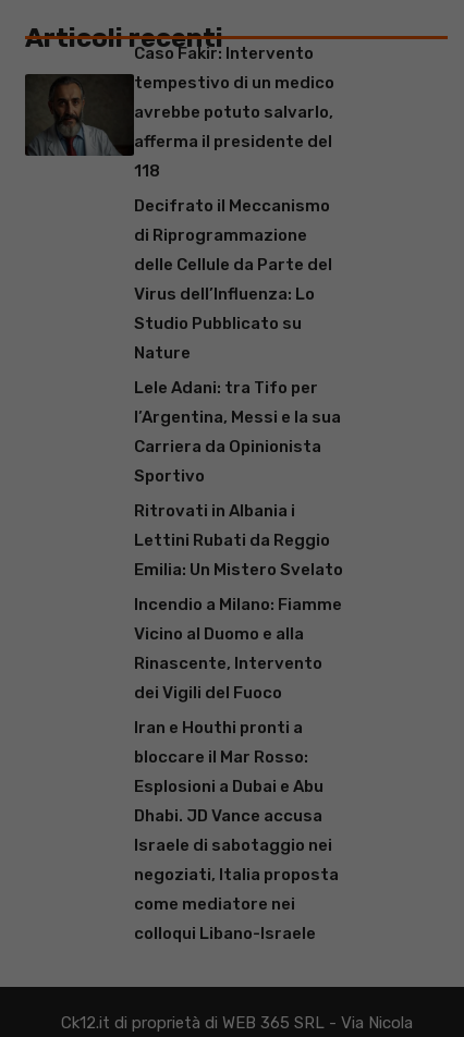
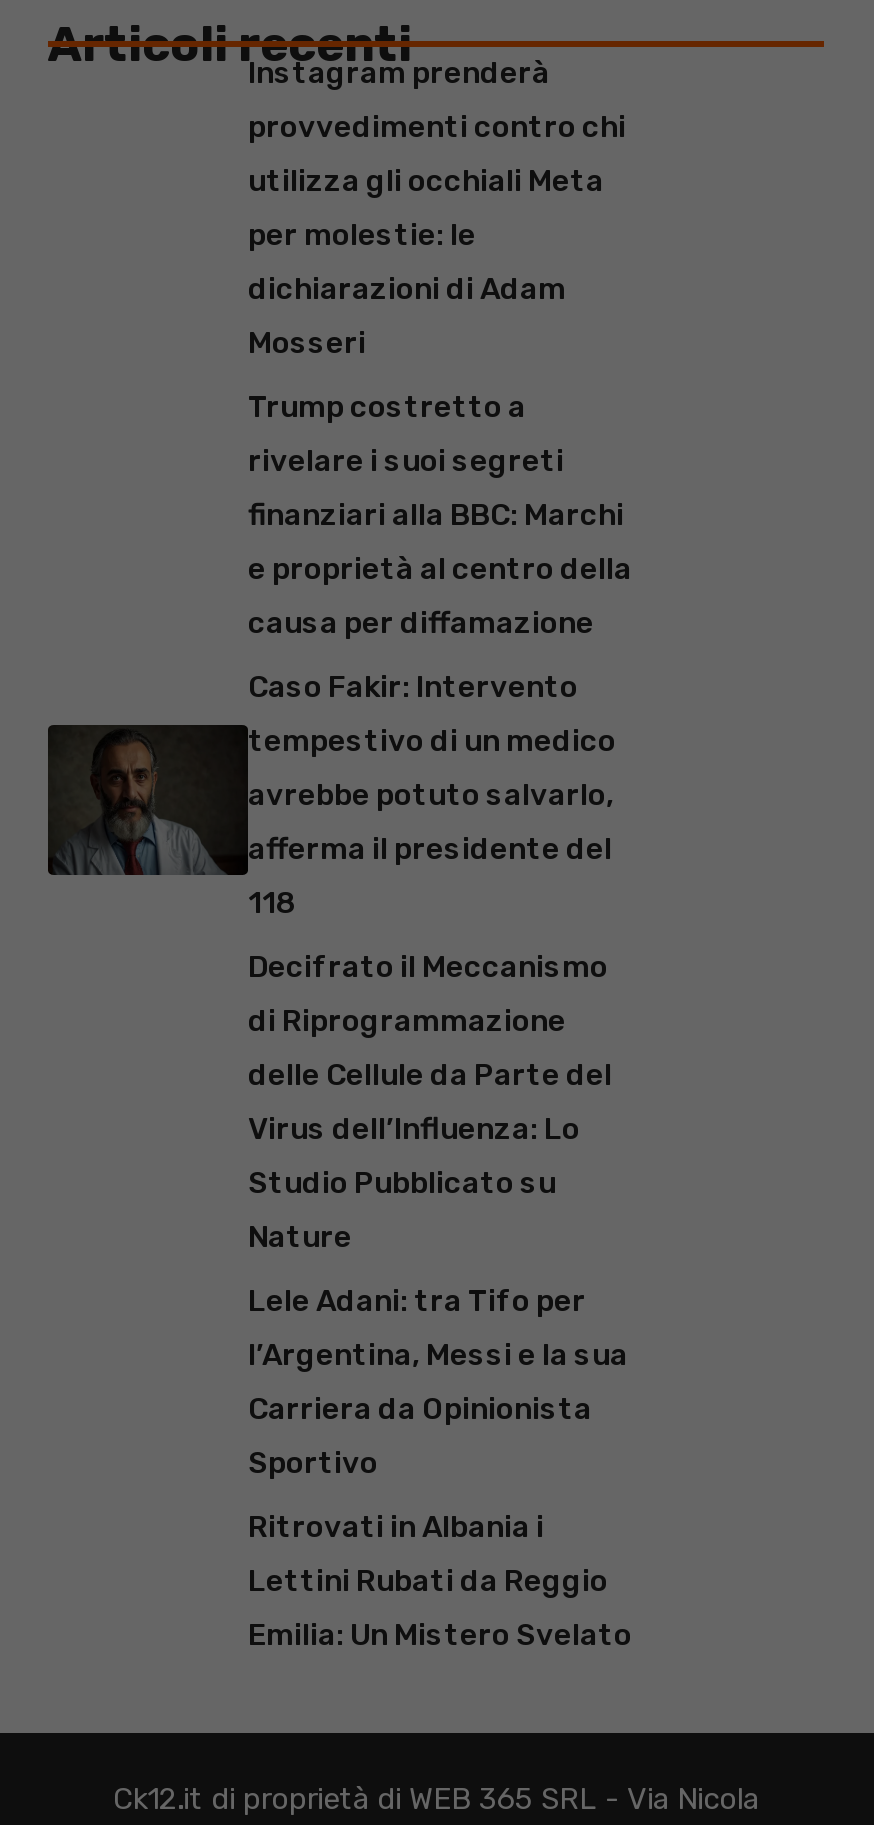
moved [27,43,343,579] -> [52,668,632,1652]: [image] | Caso Fakir: Intervento | tempestivo di un medico | ... | Lettini Rubati da Reggio | Emilia: Un Mistero Svelato
none -> [248,54,632,640] Instagram prenderà | provvedimenti contro chi | utilizza gli occhiali Meta | per molestie: le | dichiarazioni di Adam | Mosseri | Trump costretto a | rivelare i suoi segreti | finanziari alla BBC: Marchi | e proprietà al centro della | causa per diffamazione
[134,594,342,943] Incendio a Milano: Fiamme | Vicino al Duomo e alla | Rinascente, Intervento | dei Vigili del Fuoco | Iran e Houthi pronti a | bloccare il Mar Rosso: | Esplosioni a Dubai e Abu | Dhabi. JD Vance accusa | Israele di sabotaggio nei | negoziati, Italia proposta | come mediatore nei | colloqui Libano-Israele -> none

